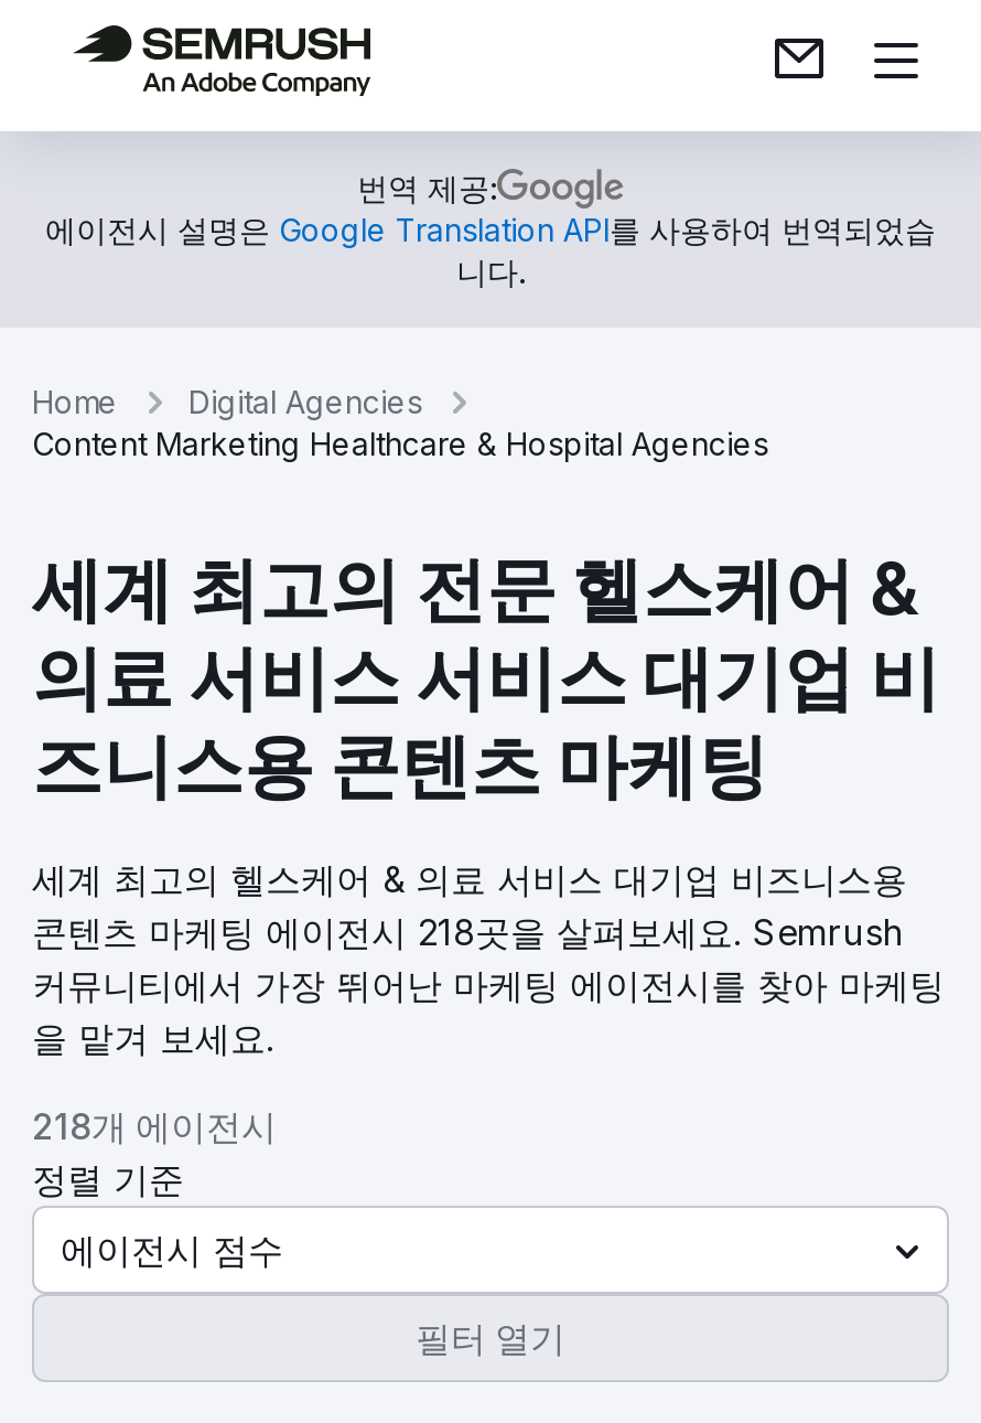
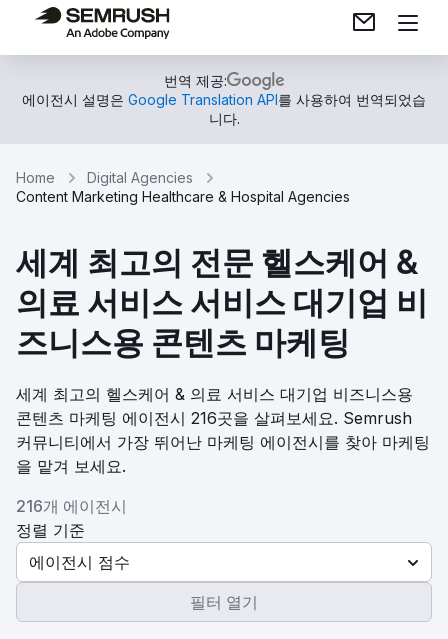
[32,910,905,954] 콘텐츠 마케팅 에이전시 218곳을 살펴보세요. Semrush -> [16,408,412,428] 콘텐츠 마케팅 에이전시 216곳을 살펴보세요. Semrush
[32,1104,277,1148] 218개 에이전시 -> [16,496,127,516] 216개 에이전시

